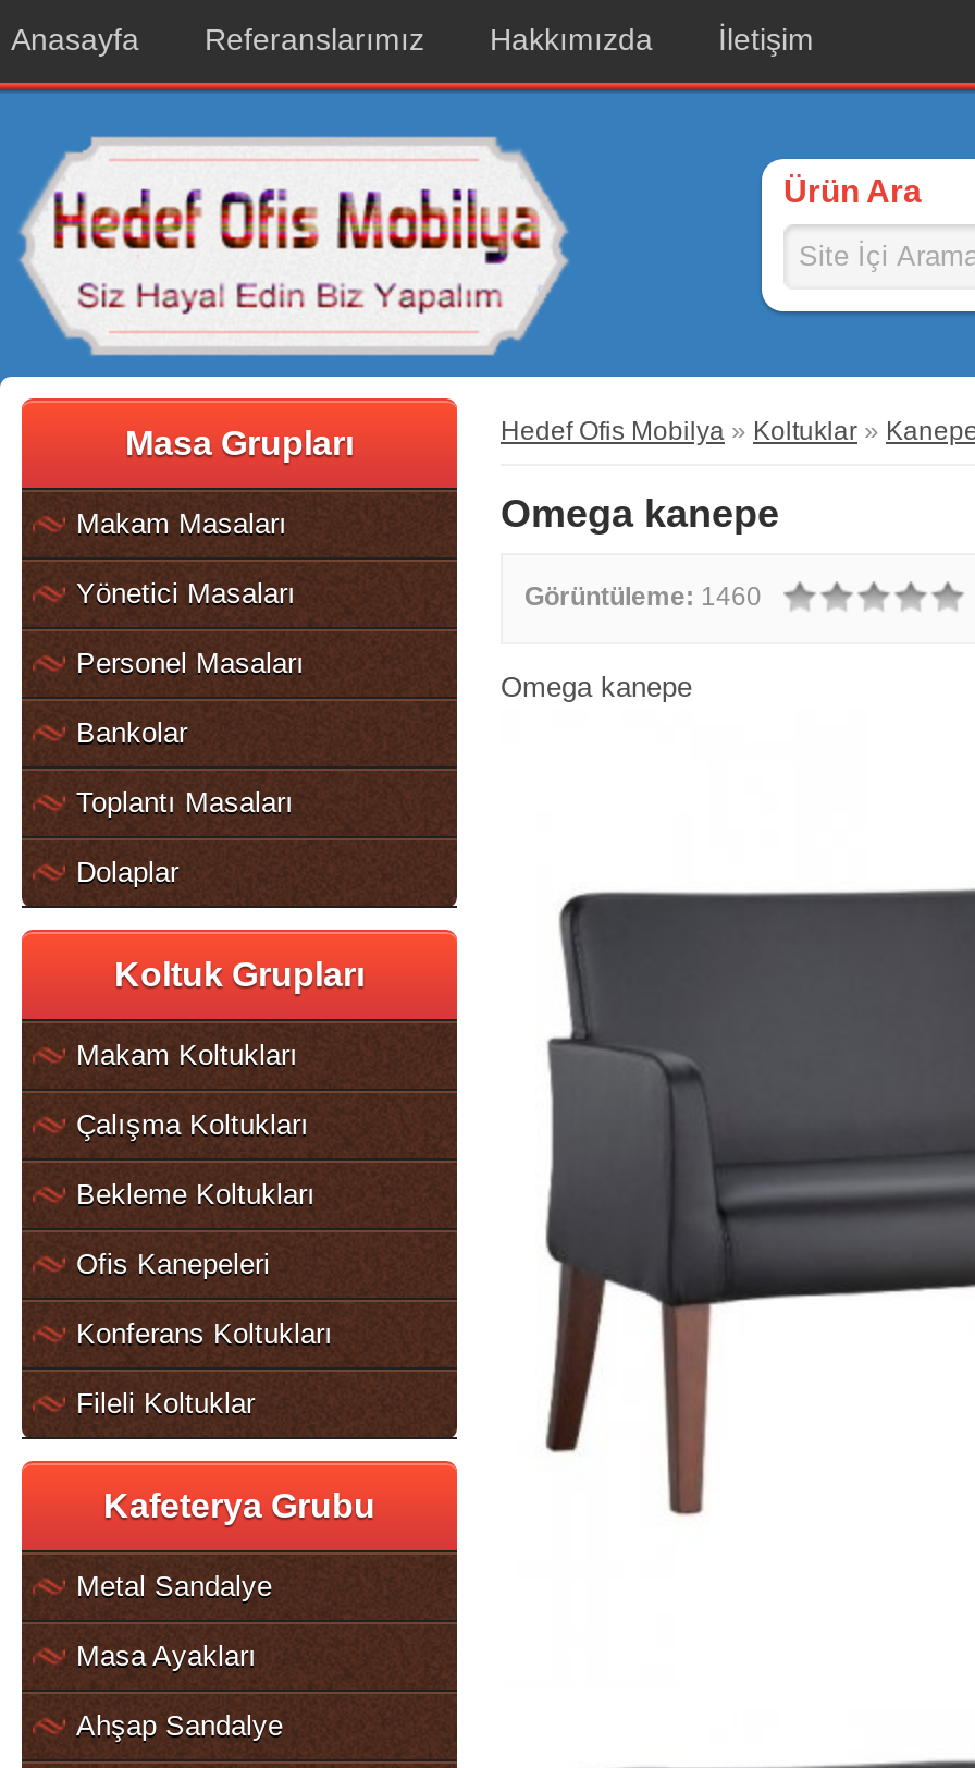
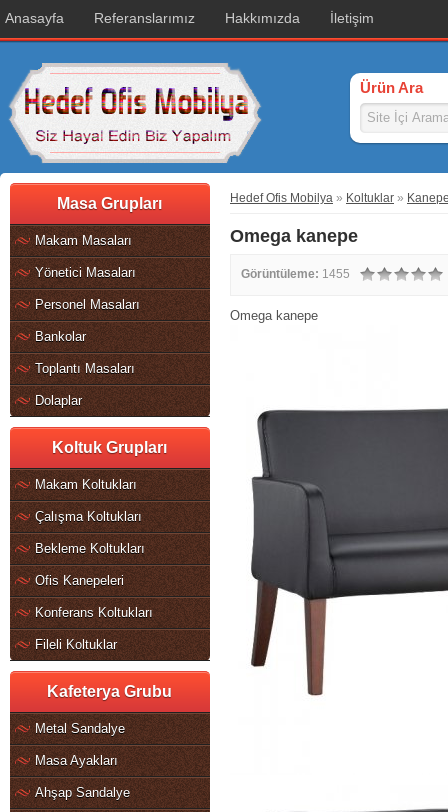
[524,581,762,612] Görüntüleme: 1460 -> [241,267,350,281] Görüntüleme: 1455

